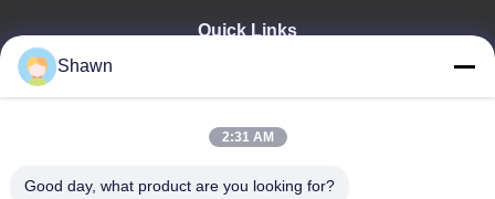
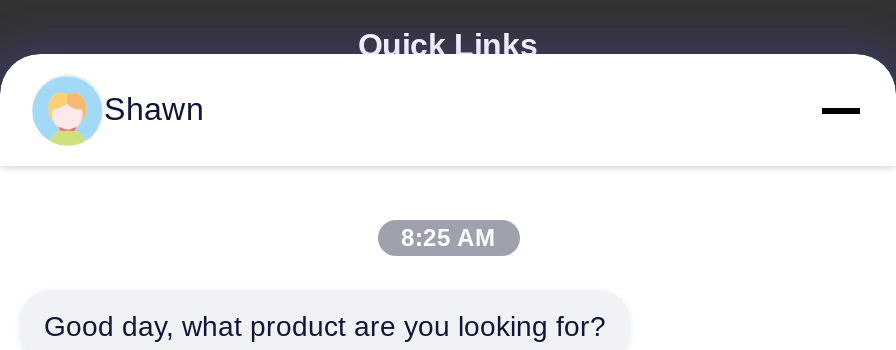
[222,129,273,145] 2:31 AM -> [401,224,495,252] 8:25 AM

